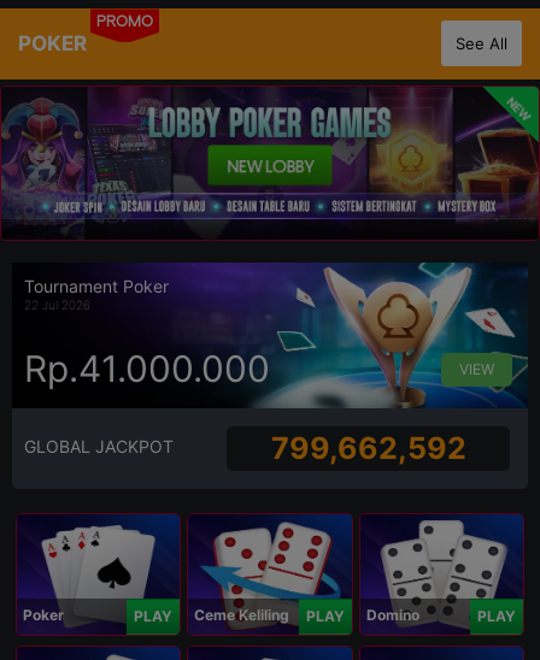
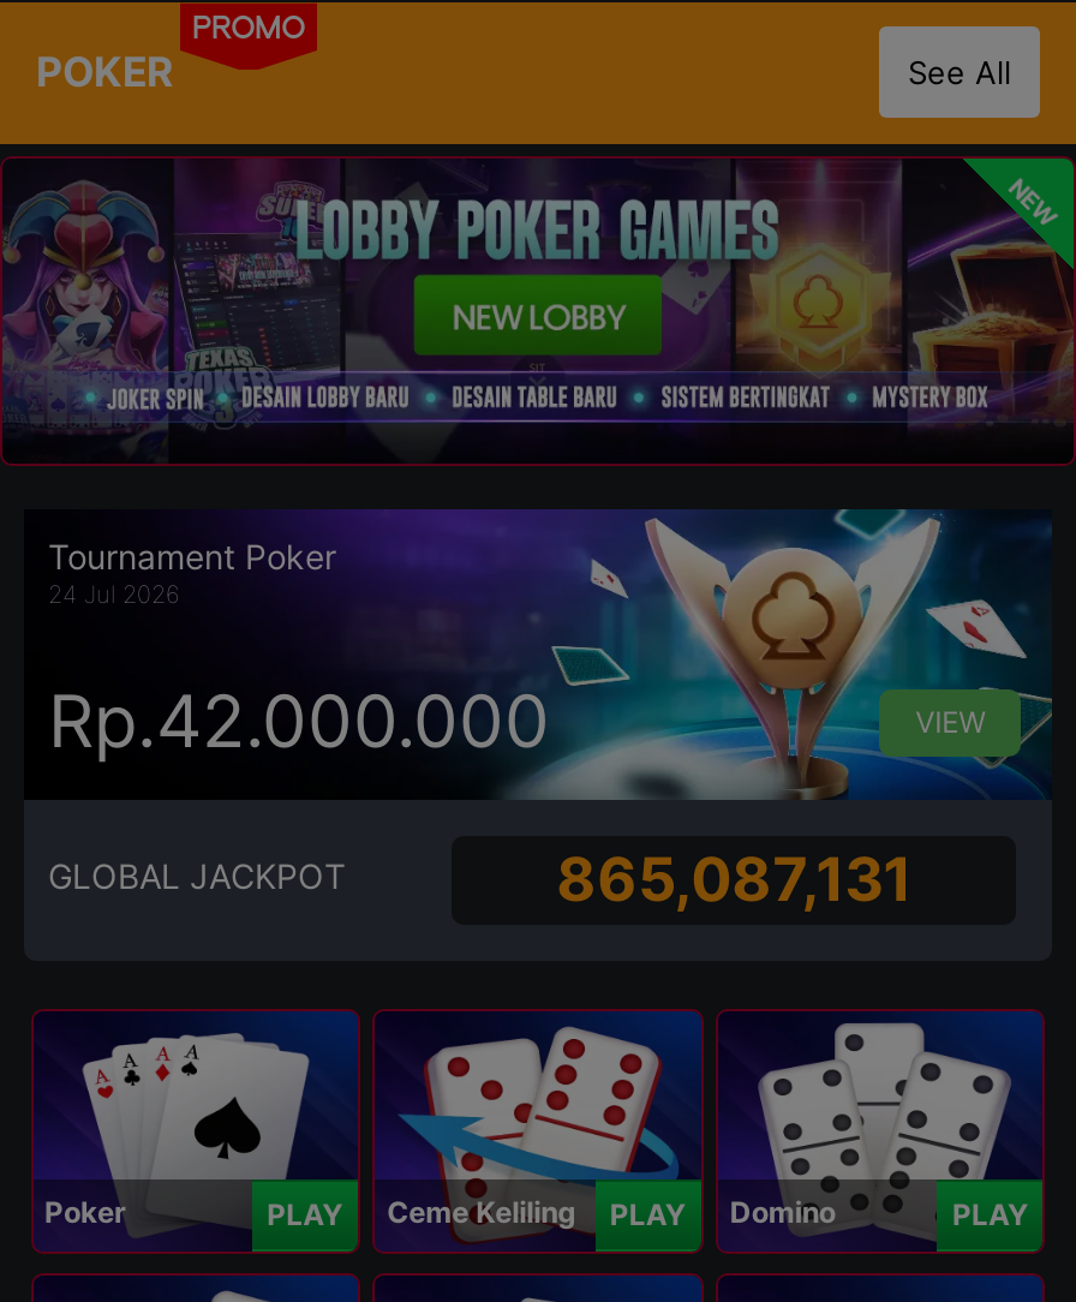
[24,298,90,312] 22 Jul 2026 -> [48,579,180,608] 24 Jul 2026
[24,347,270,390] Rp.41.000.000 -> [48,677,550,763] Rp.42.000.000
[271,430,466,466] 799,662,592 -> [556,844,912,916] 865,087,131

